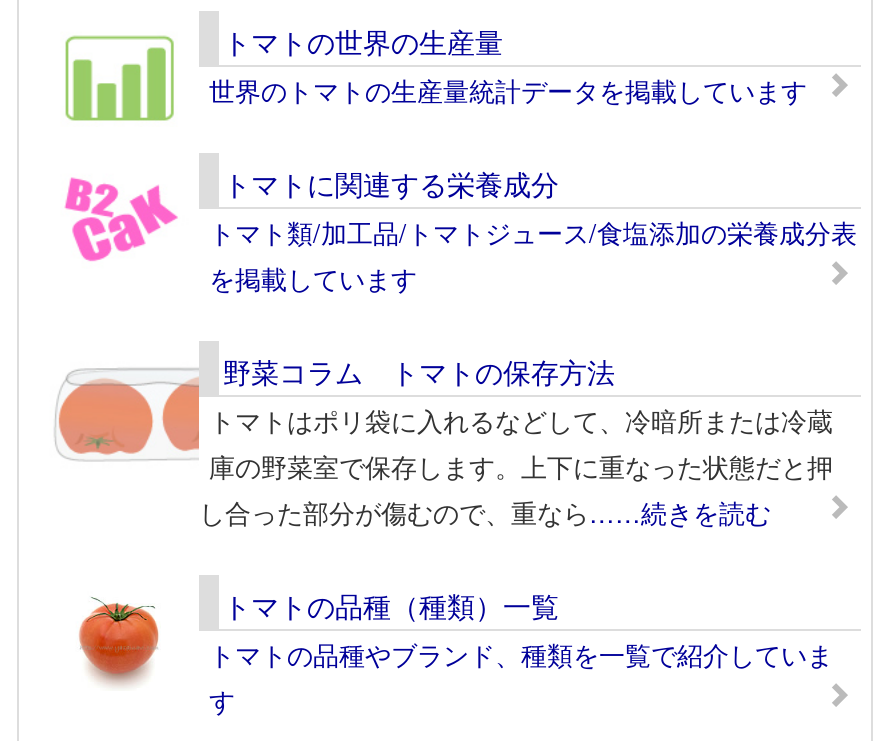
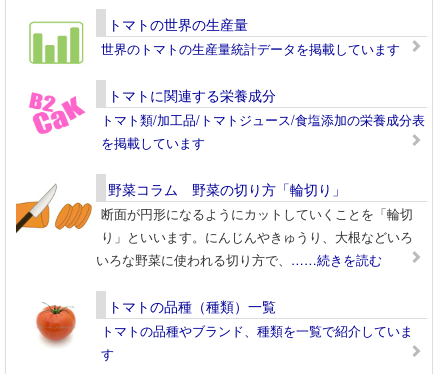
[39,350,833,530] [image] | 野菜コラム トマトの保存方法 | トマトはポリ袋に入れるなどして、冷暗所または冷蔵 | 庫の野菜室で保存します。上下に重なった状態だと押 | し合った部分が傷むので、重なら……続きを読む -> [15,179,413,269] [image] | 野菜コラム 野菜の切り方「輪切り」 | 断面が円形になるようにカットしていくことを「輪切 | り」といいます。にんじんやきゅうり、大根などいろ | いろな野菜に使われる切り方で、……続きを読む

